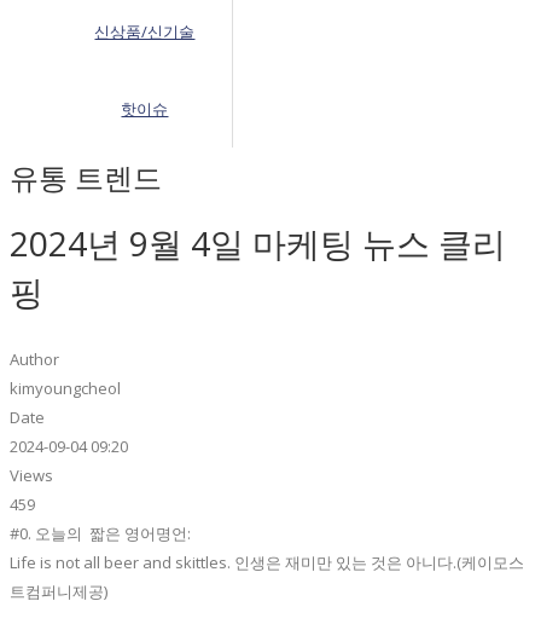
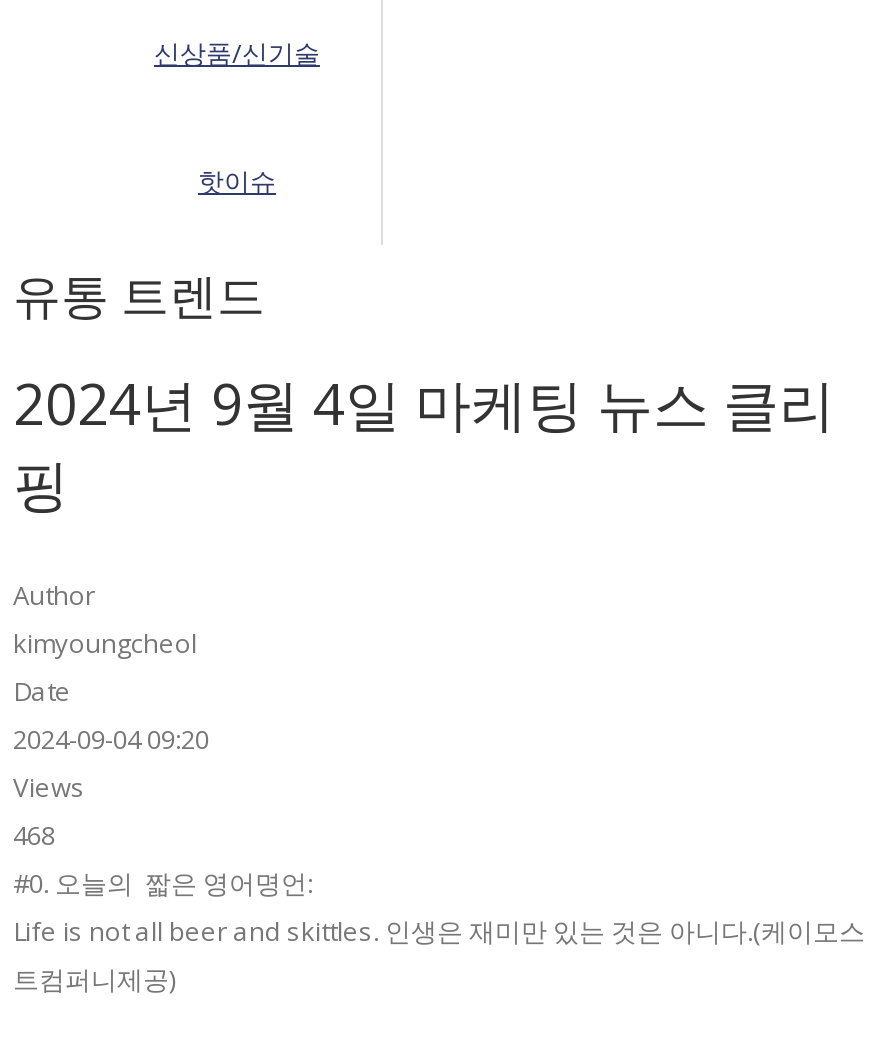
[10,494,35,516] 459 -> [13,818,55,854] 468

